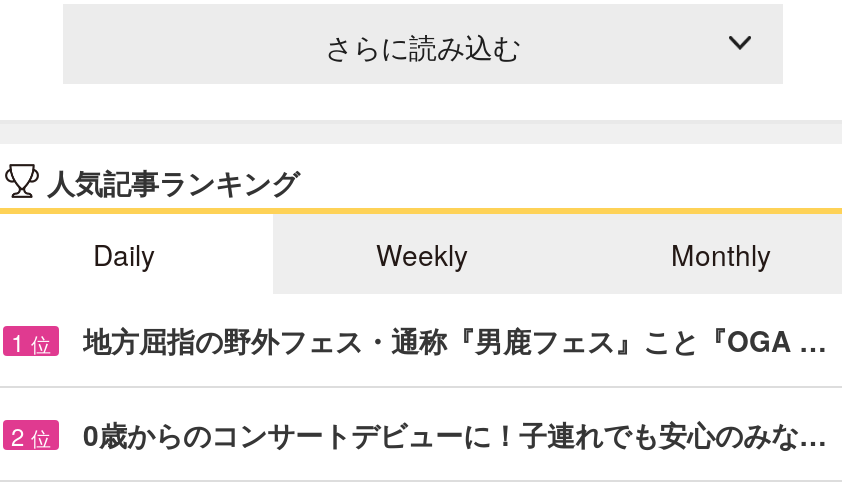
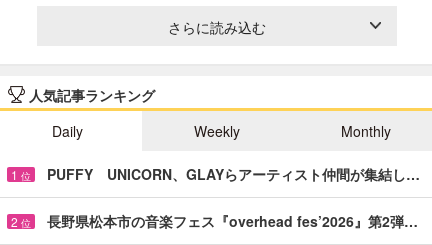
[83,320,827,360] 地方屈指の野外フェス・通称『男鹿フェス』こと『OGA … -> [47,164,420,184] PUFFY UNICORN、GLAYらアーティスト仲間が集結し…
[83,414,827,454] 0歳からのコンサートデビューに！子連れでも安心のみな… -> [47,211,418,231] 長野県松本市の音楽フェス『overhead fes’2026』第2弾…

